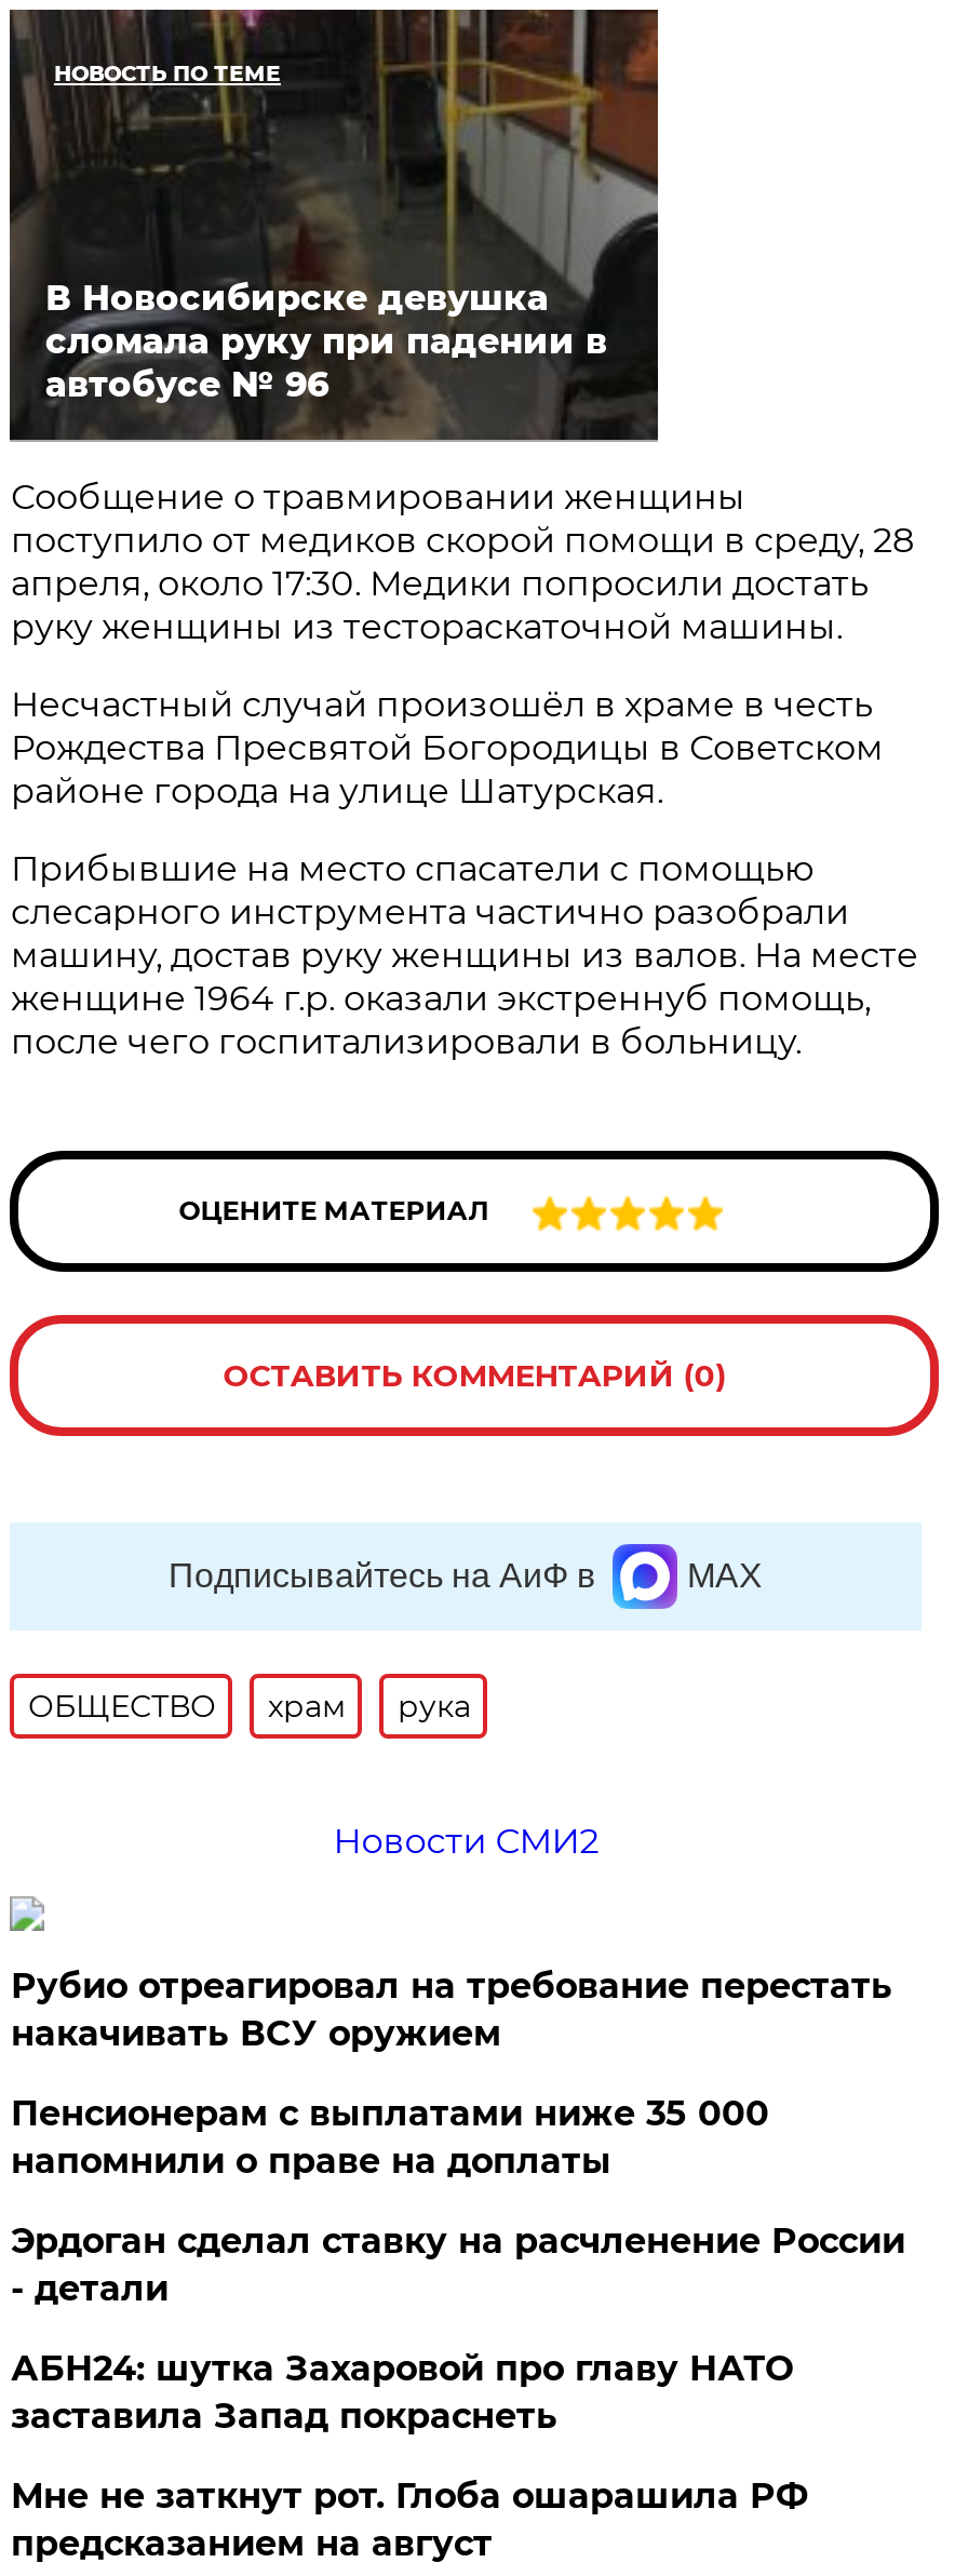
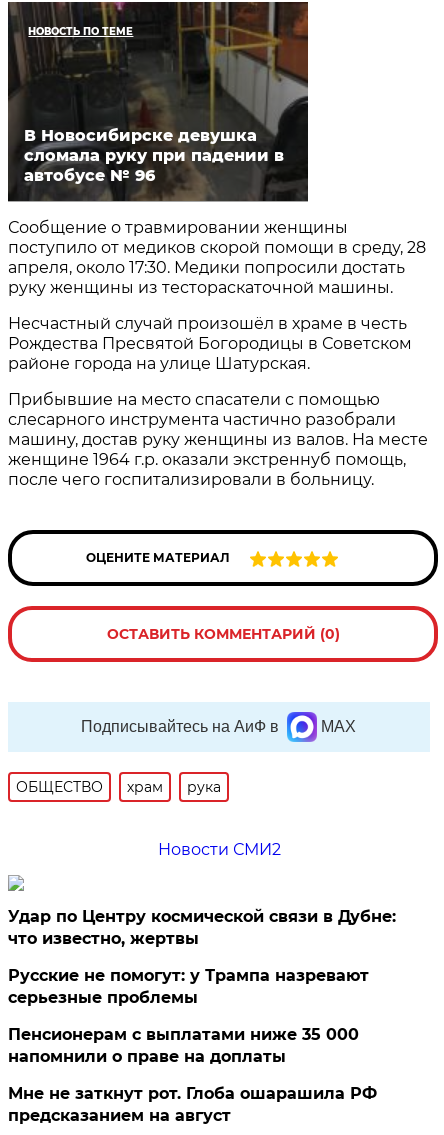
[11,1965,892,2054] Рубио отреагировал на требование перестать | накачивать ВСУ оружием -> [8,907,396,1007] Удар по Центру космической связи в Дубне: | что известно, жертвы | Русские не помогут: у Трампа назревают | серьезные проблемы
moved [11,2093,769,2182] -> [8,1025,359,1066]: Пенсионерам с выплатами ниже 35 000 | напомнили о праве на доплаты
[11,2221,905,2437] Эрдоган сделал ставку на расчленение России | - детали | АБН24: шутка Захаровой про главу НАТО | заставила Запад покраснеть -> none

